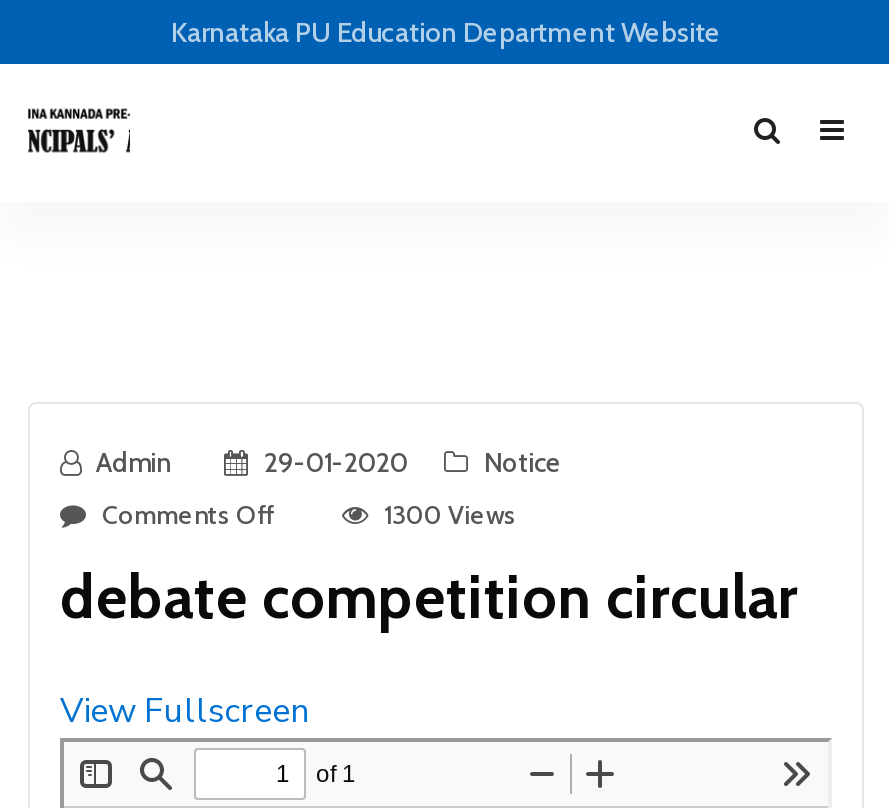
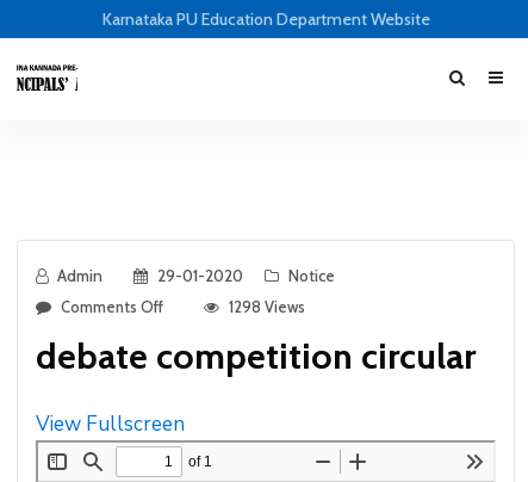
[384,498,516,530] 1300 Views -> [229,297,305,316] 1298 Views

